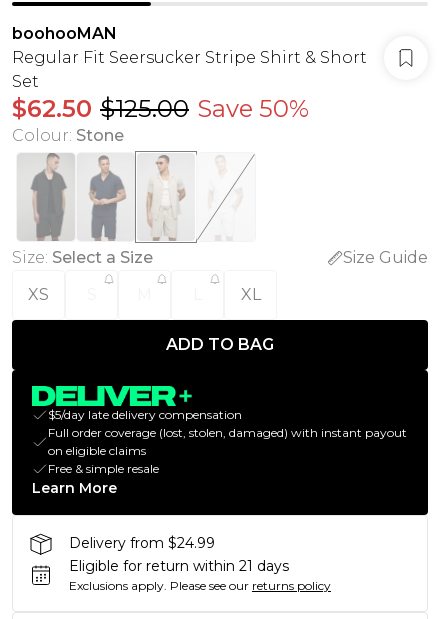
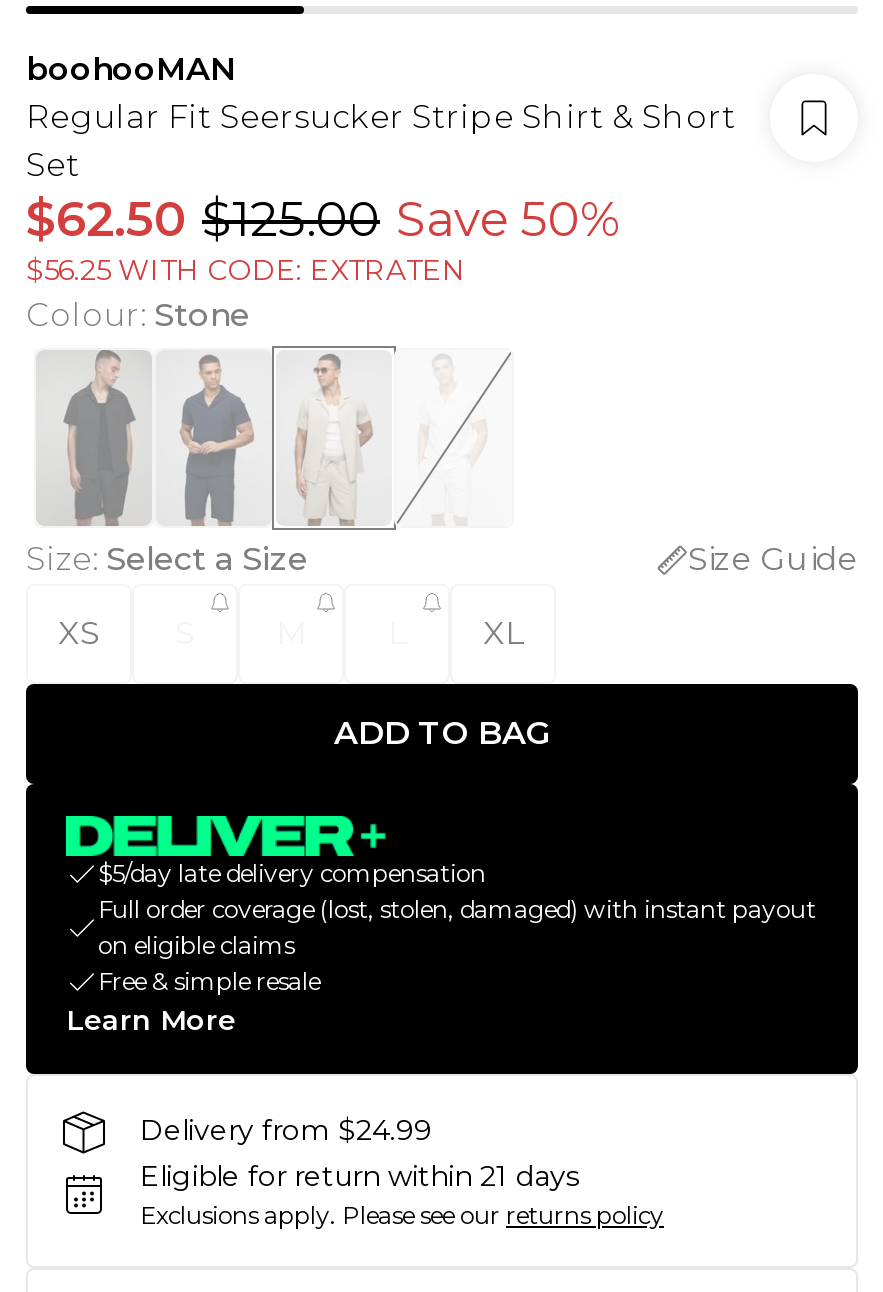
none -> [26,252,466,288] $56.25 WITH CODE: EXTRATEN

